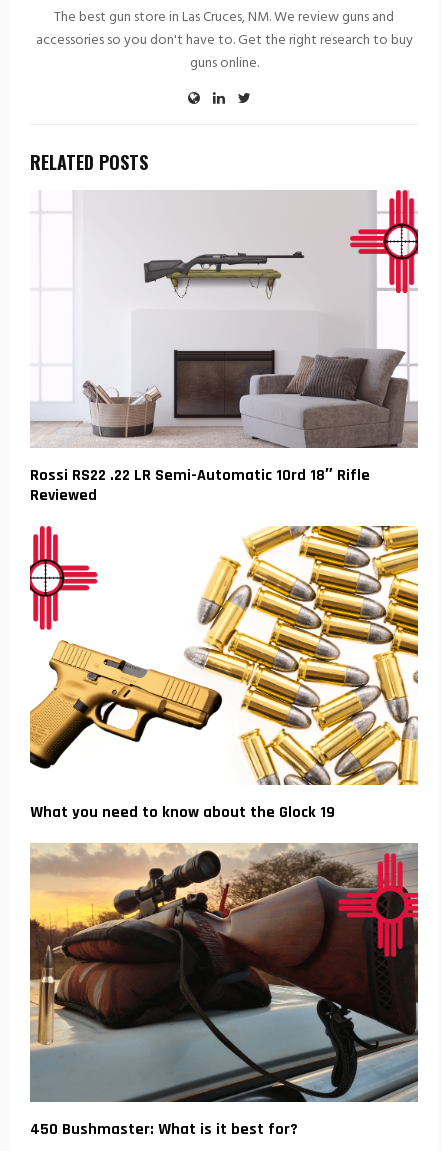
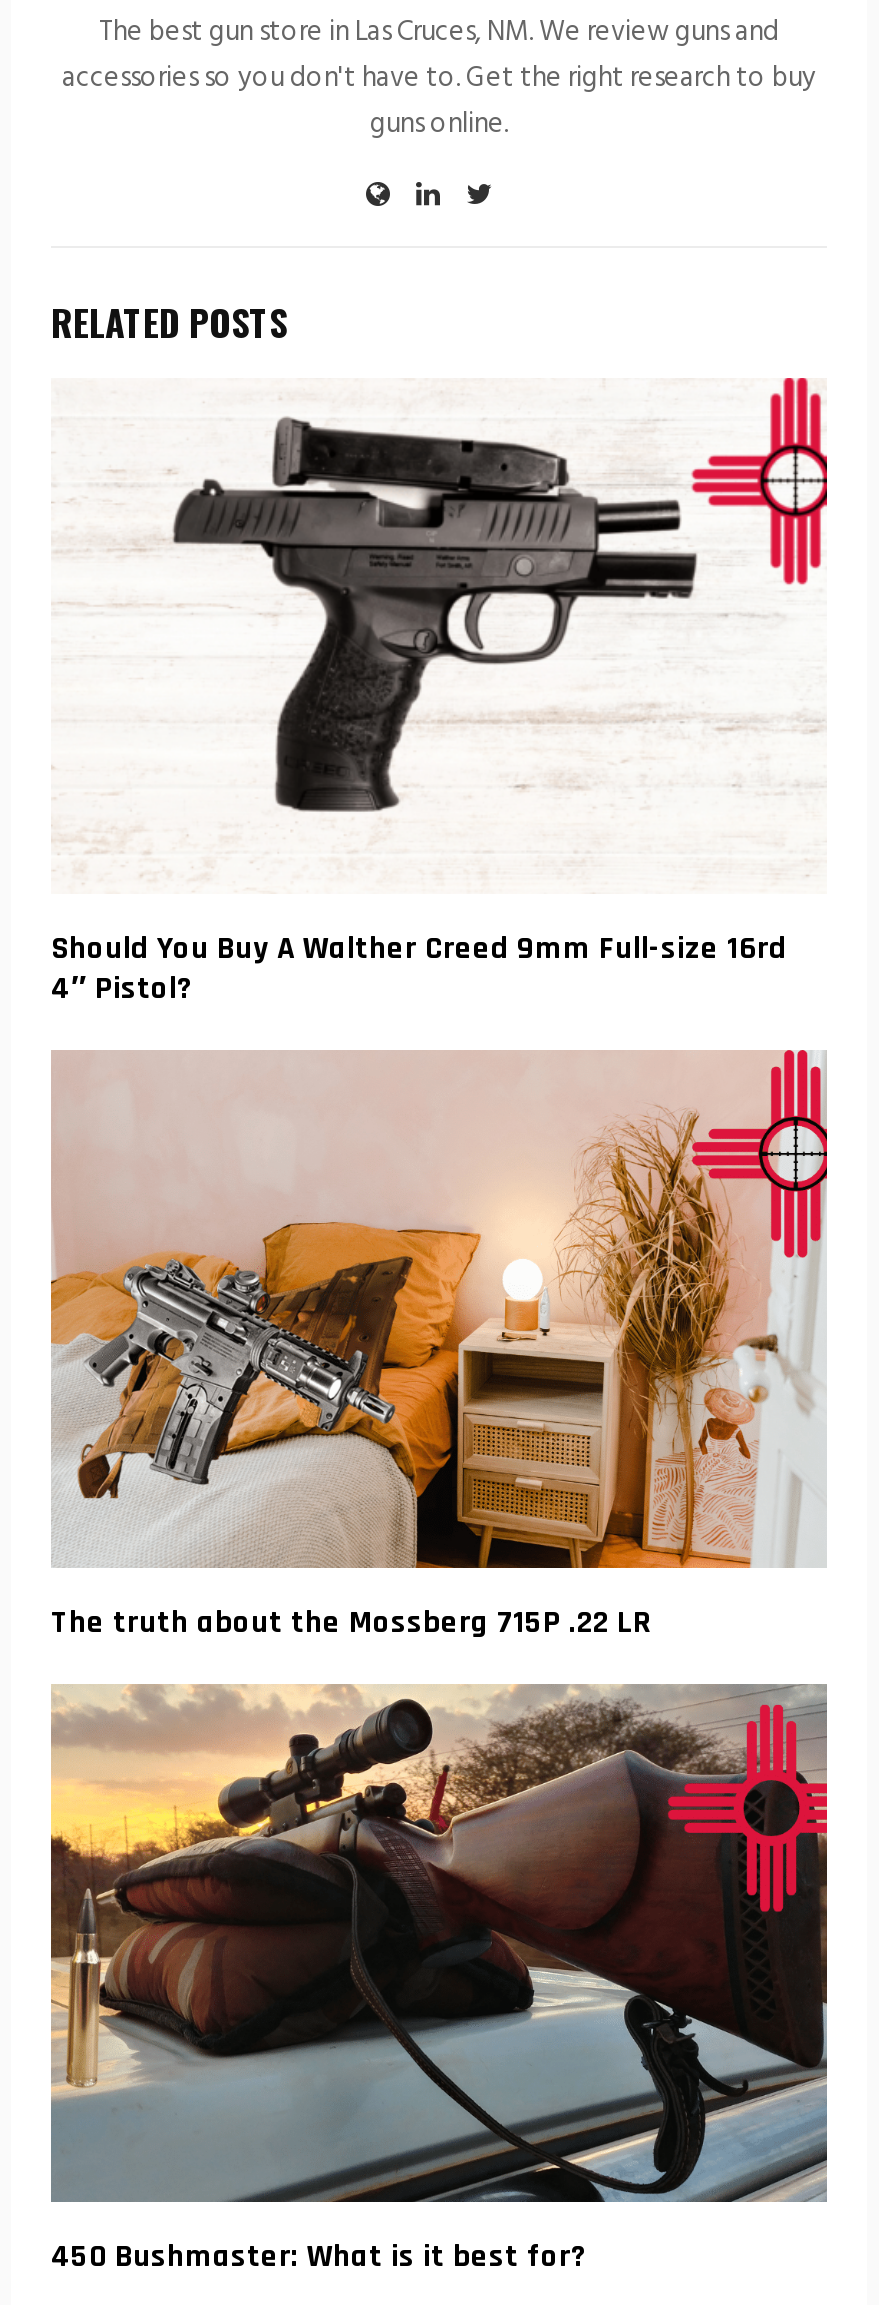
[30,190,419,506] [image] | Rossi RS22 .22 LR Semi-Automatic 10rd 18″ Rifle | Reviewed -> [51,380,827,1010] [image] | Should You Buy A Walther Creed 9mm Full-size 16rd | 4″ Pistol?
[29,525,419,823] [image] | What you need to know about the Glock 19 -> [49,1048,829,1644] [image] | The truth about the Mossberg 715P .22 LR

